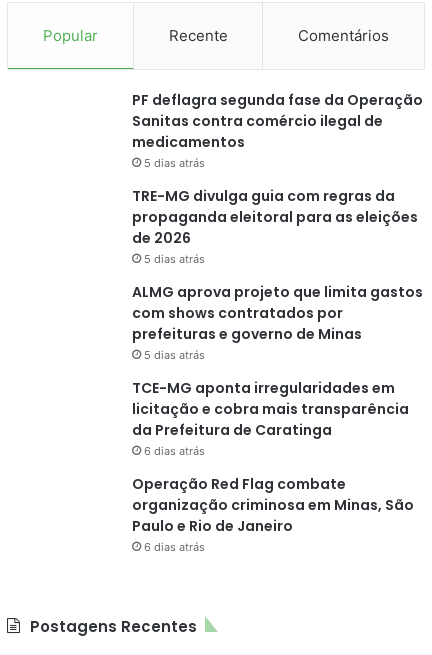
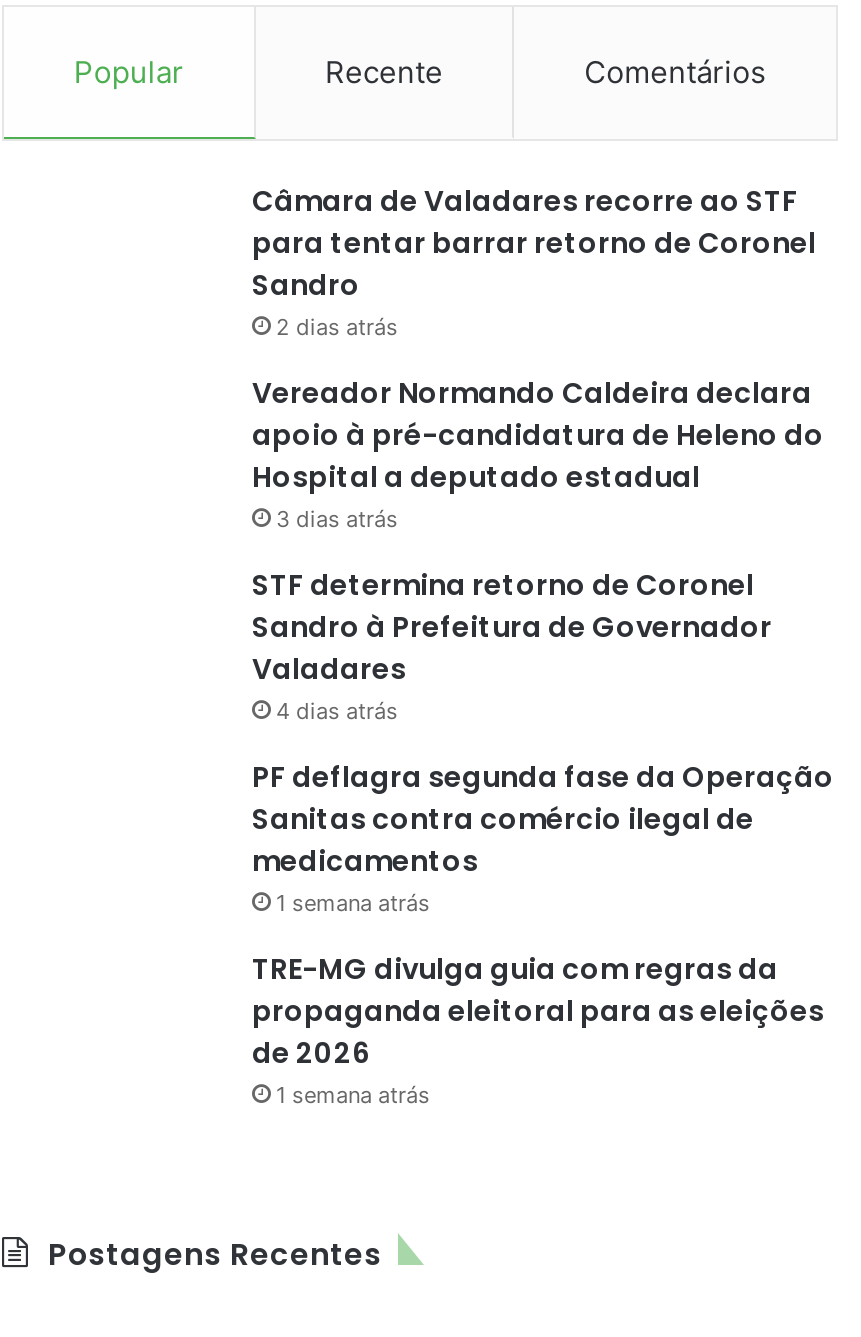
none -> [252,180,824,724] Câmara de Valadares recorre ao STF | para tentar barrar retorno de Coronel | Sandro | 2 dias atrás | Vereador Normando Caldeira declara | apoio à pré-candidatura de Heleno do | Hospital a deputado estadual | 3 dias atrás | STF determina retorno de Coronel | Sandro à Prefeitura de Governador | Valadares | 4 dias atrás
moved [132,90,423,152] -> [252,756,834,880]: PF deflagra segunda fase da Operação | Sanitas contra comércio ilegal de | medicamentos
[144,156,205,170] 5 dias atrás -> [276,888,430,916] 1 semana atrás
moved [132,186,418,248] -> [252,948,824,1072]: TRE-MG divulga guia com regras da | propaganda eleitoral para as eleições | de 2026
[132,252,423,554] 5 dias atrás | ALMG aprova projeto que limita gastos | com shows contratados por | prefeituras e governo de Minas | 5 dias atrás | TCE-MG aponta irregularidades em | licitação e cobra mais transparência | da Prefeitura de Caratinga | 6 dias atrás | Operação Red Flag combate | organização criminosa em Minas, São | Paulo e Rio de Janeiro | 6 dias atrás -> [276,1080,430,1108] 1 semana atrás

